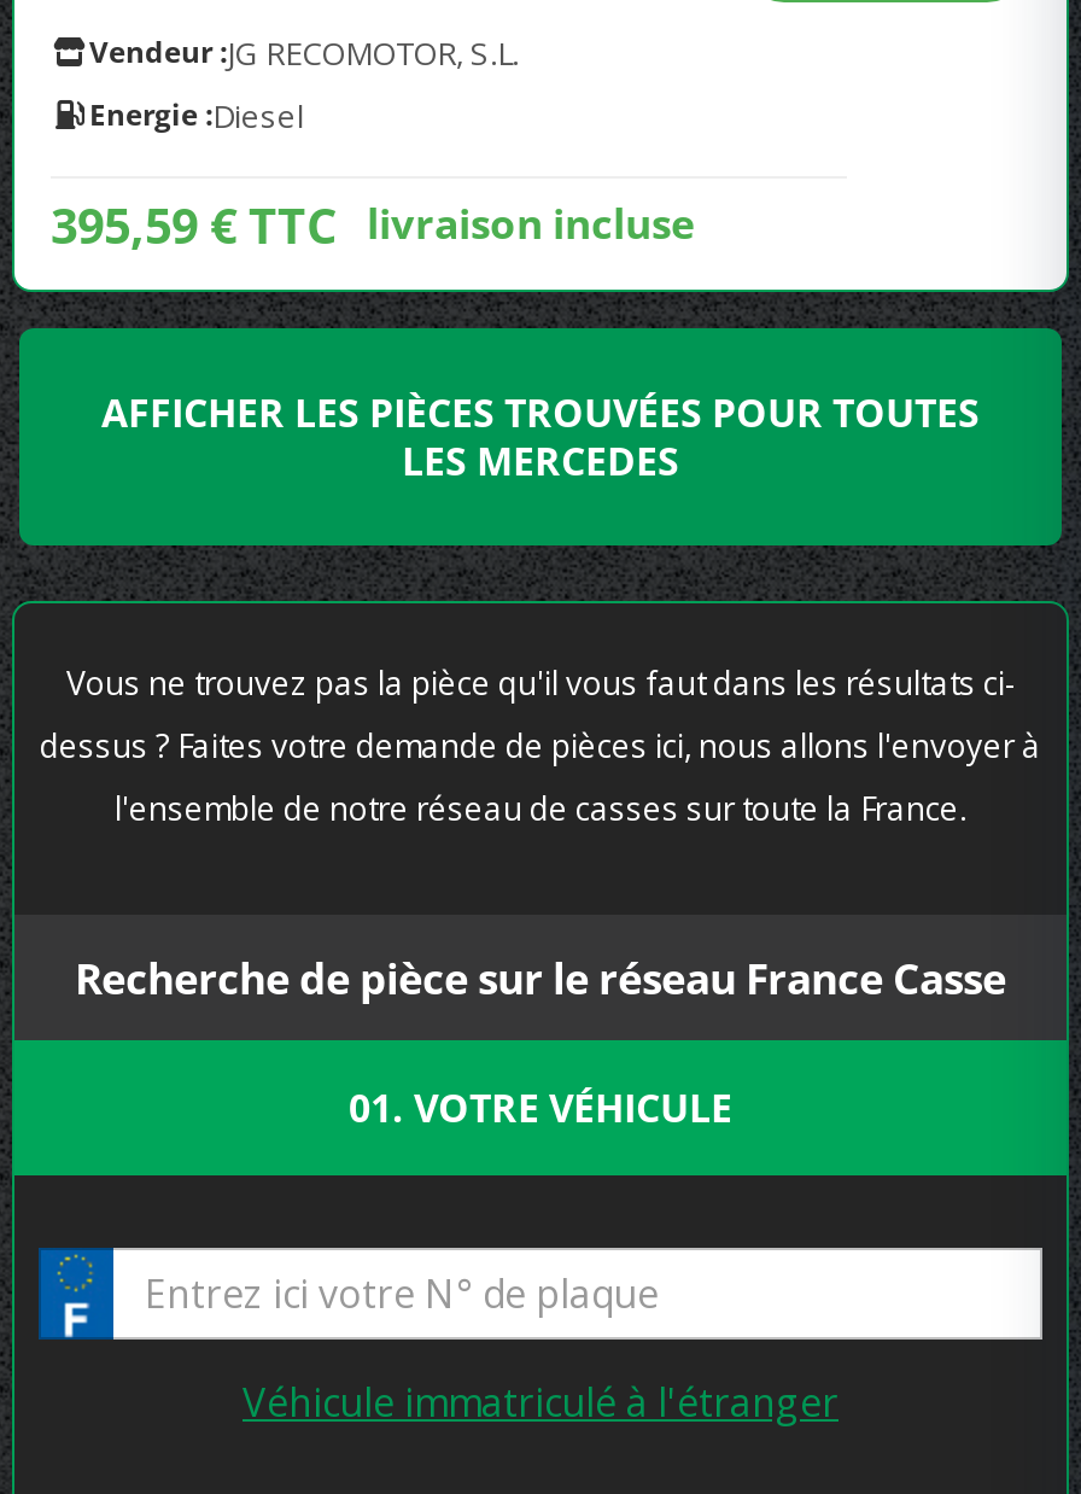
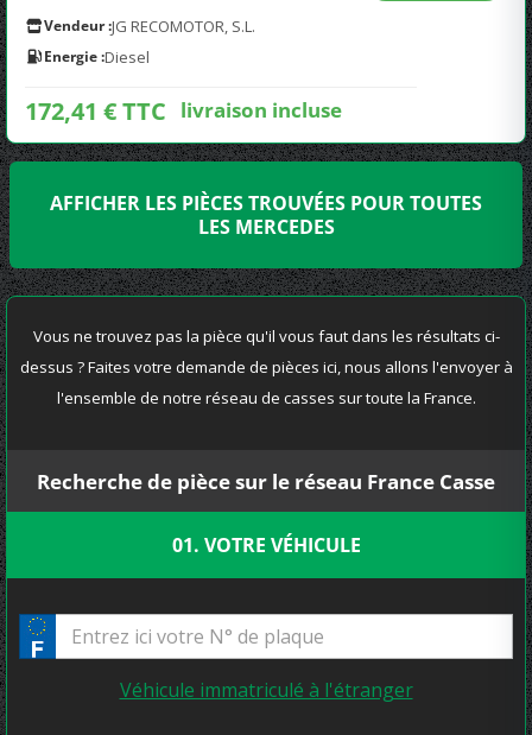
[51,193,695,258] 395,59 € TTC livraison incluse -> [25,95,342,127] 172,41 € TTC livraison incluse

